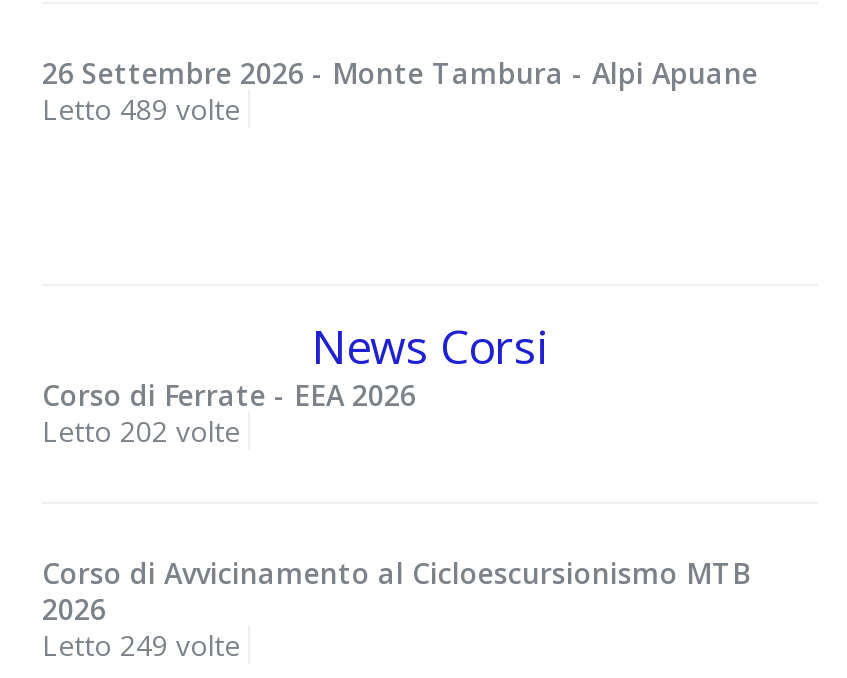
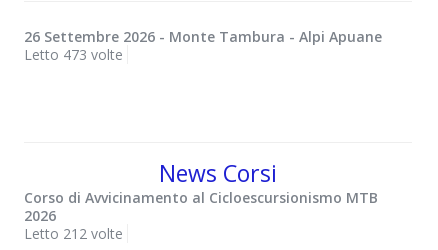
[42,89,240,127] Letto 489 volte -> [24,45,123,64] Letto 473 volte
[42,375,416,449] Corso di Ferrate - EEA 2026 | Letto 202 volte -> none
[42,625,240,663] Letto 249 volte -> [24,224,123,243] Letto 212 volte

